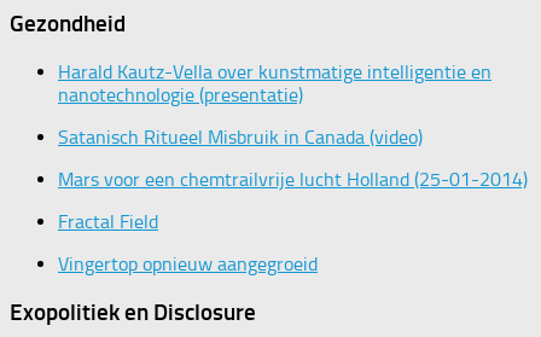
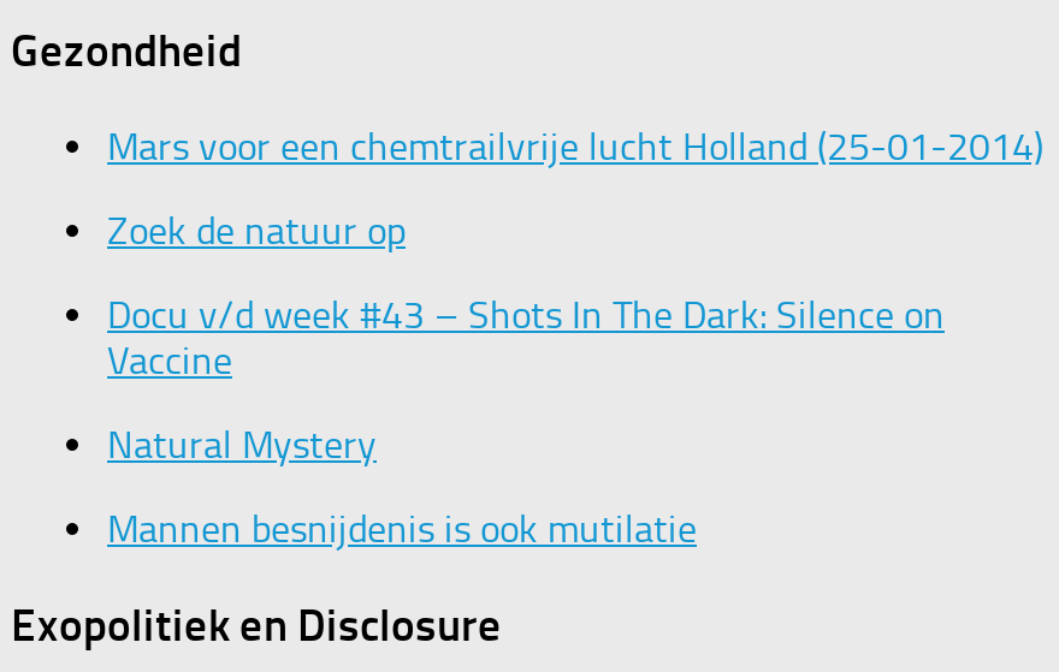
[58,60,491,148] Harald Kautz-Vella over kunstmatige intelligentie en | nanotechnologie (presentatie) | Satanisch Ritueel Misbruik in Canada (video) -> none
moved [58,168,528,191] -> [107,124,1043,169]: Mars voor een chemtrailvrije lucht Holland (25-01-2014)
[58,210,318,275] Fractal Field | Vingertop opnieuw aangegroeid -> [107,208,945,552] Zoek de natuur op | Docu v/d week #43 – Shots In The Dark: Silence on | Vaccine | Natural Mystery | Mannen besnijdenis is ook mutilatie

